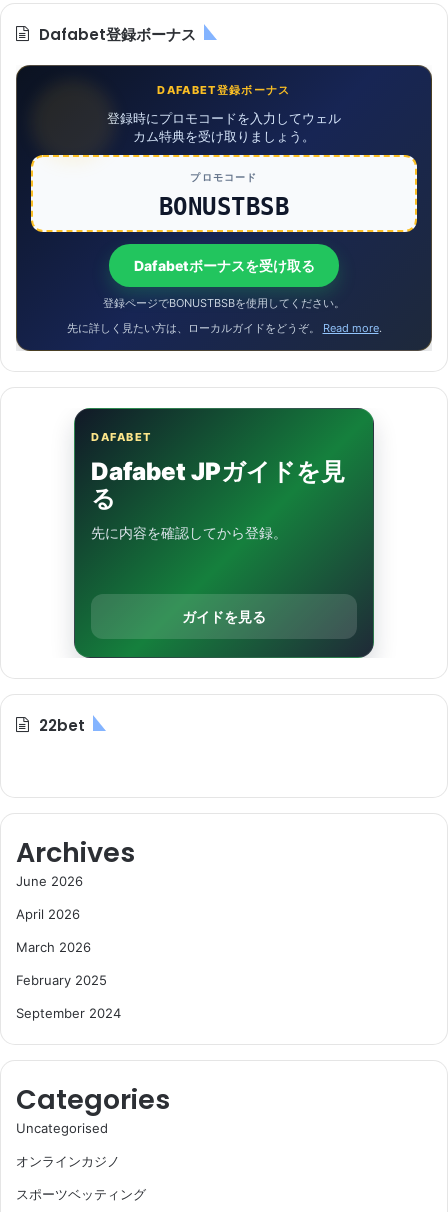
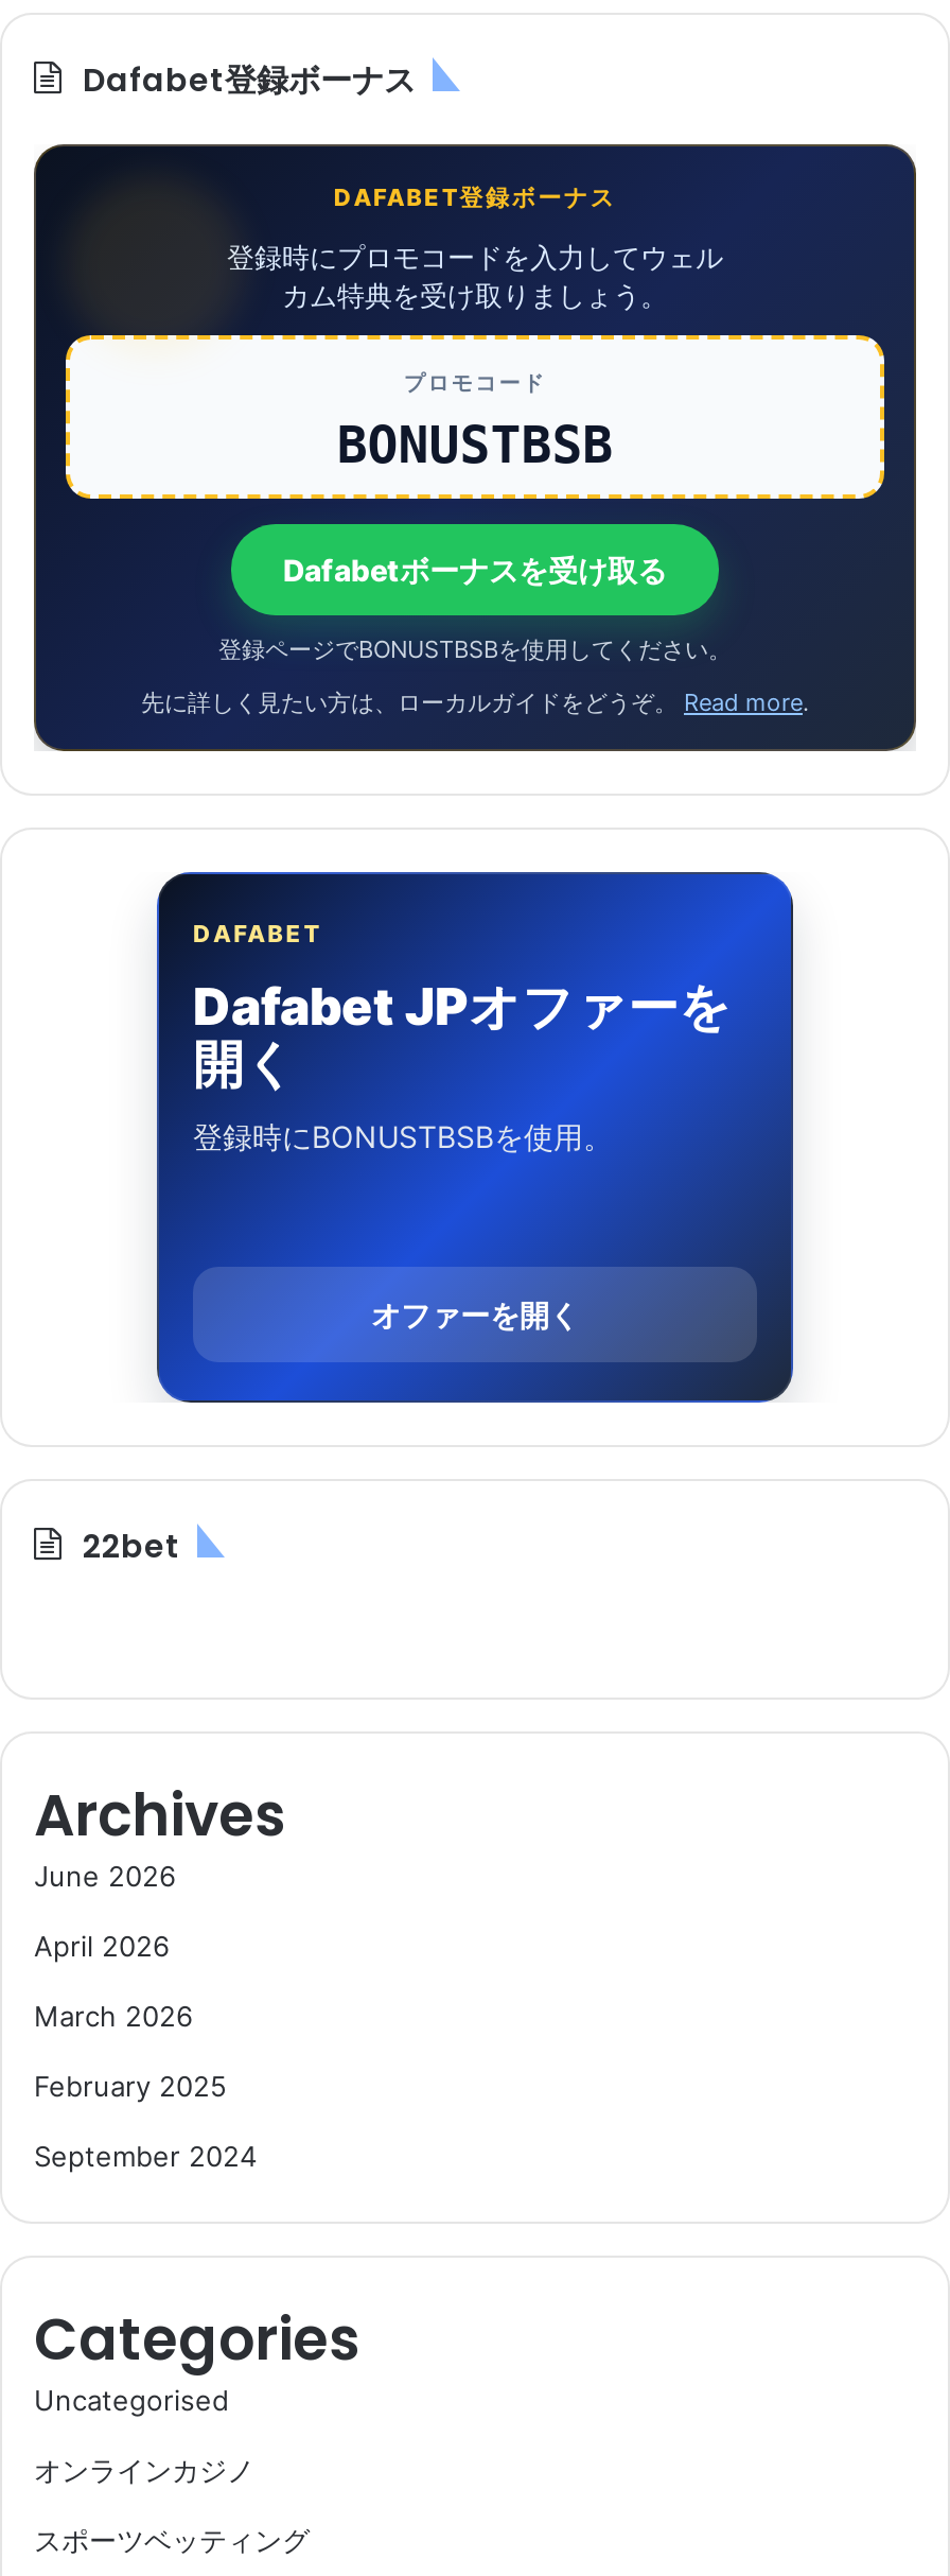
[73,407,374,659] [image] | Dafabet JPガイドを見 | る | 先に内容を確認してから登録。 -> [155,870,793,1405] [image] | Dafabet JPオファーを | 開く | 登録時にBONUSTBSBを使用。
[182,607,266,624] ガイドを見る -> [371,1295,579,1331] オファーを開く

